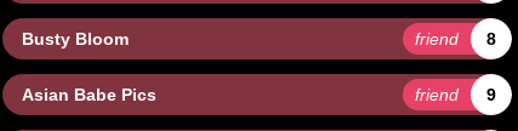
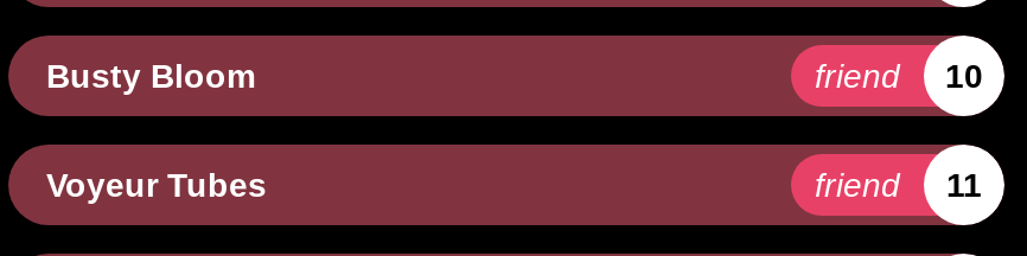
[415,29,496,48] friend 8 -> [815,56,983,94] friend 10
[22,85,156,104] Asian Babe Pics -> [46,165,267,203] Voyeur Tubes
[415,85,496,104] friend 9 -> [815,165,982,203] friend 11

